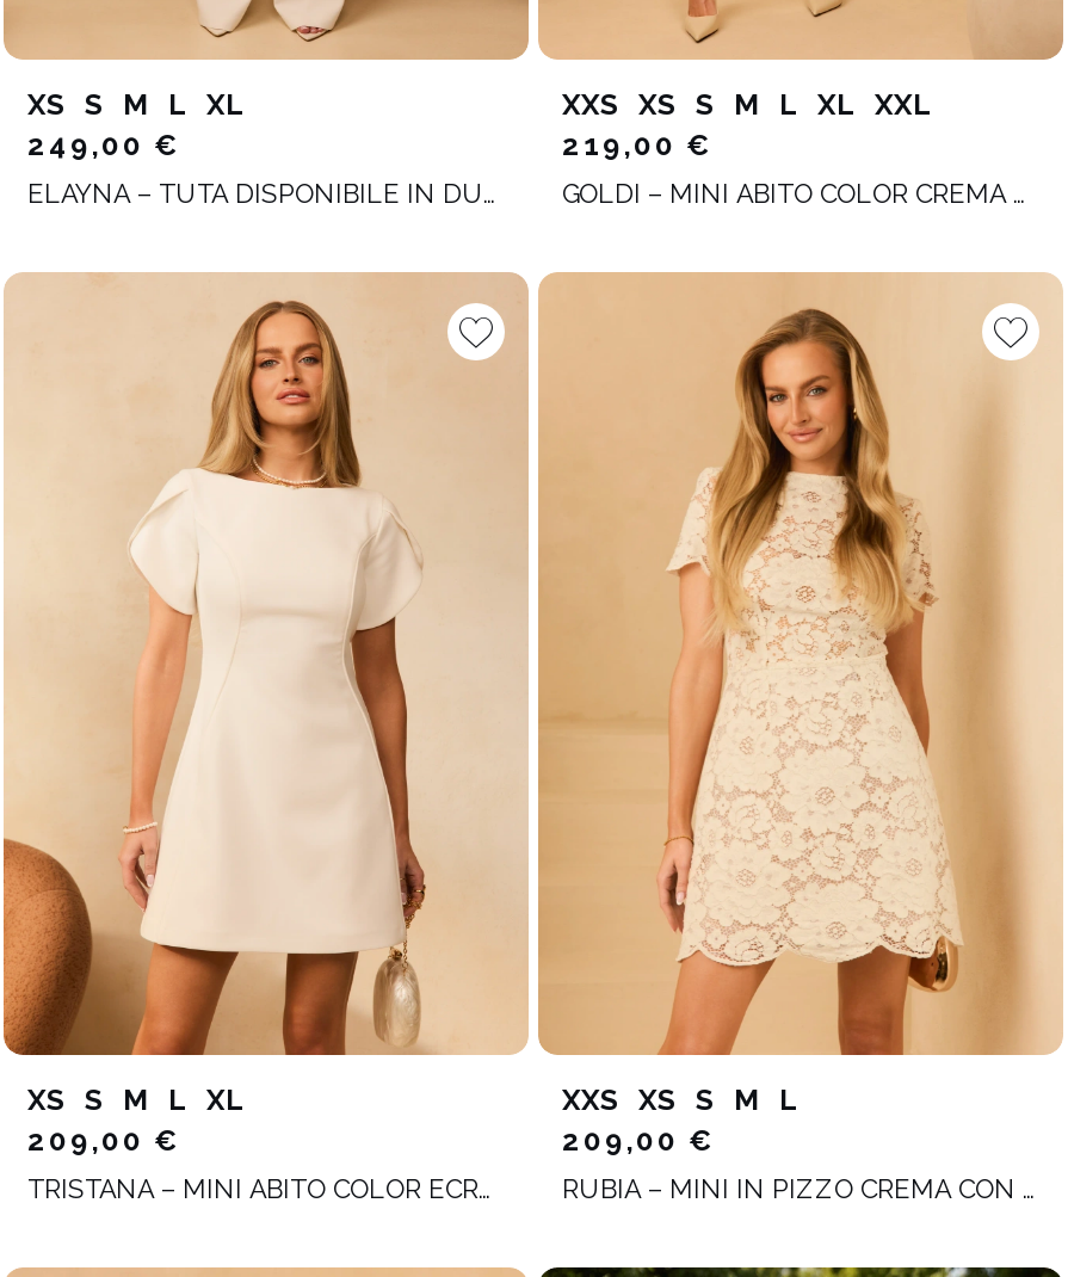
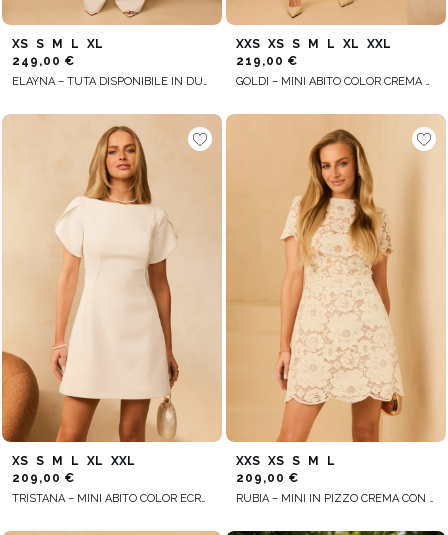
[27,1083,245,1116] XS S M L XL -> [12,454,135,468] XS S M L XL XXL

